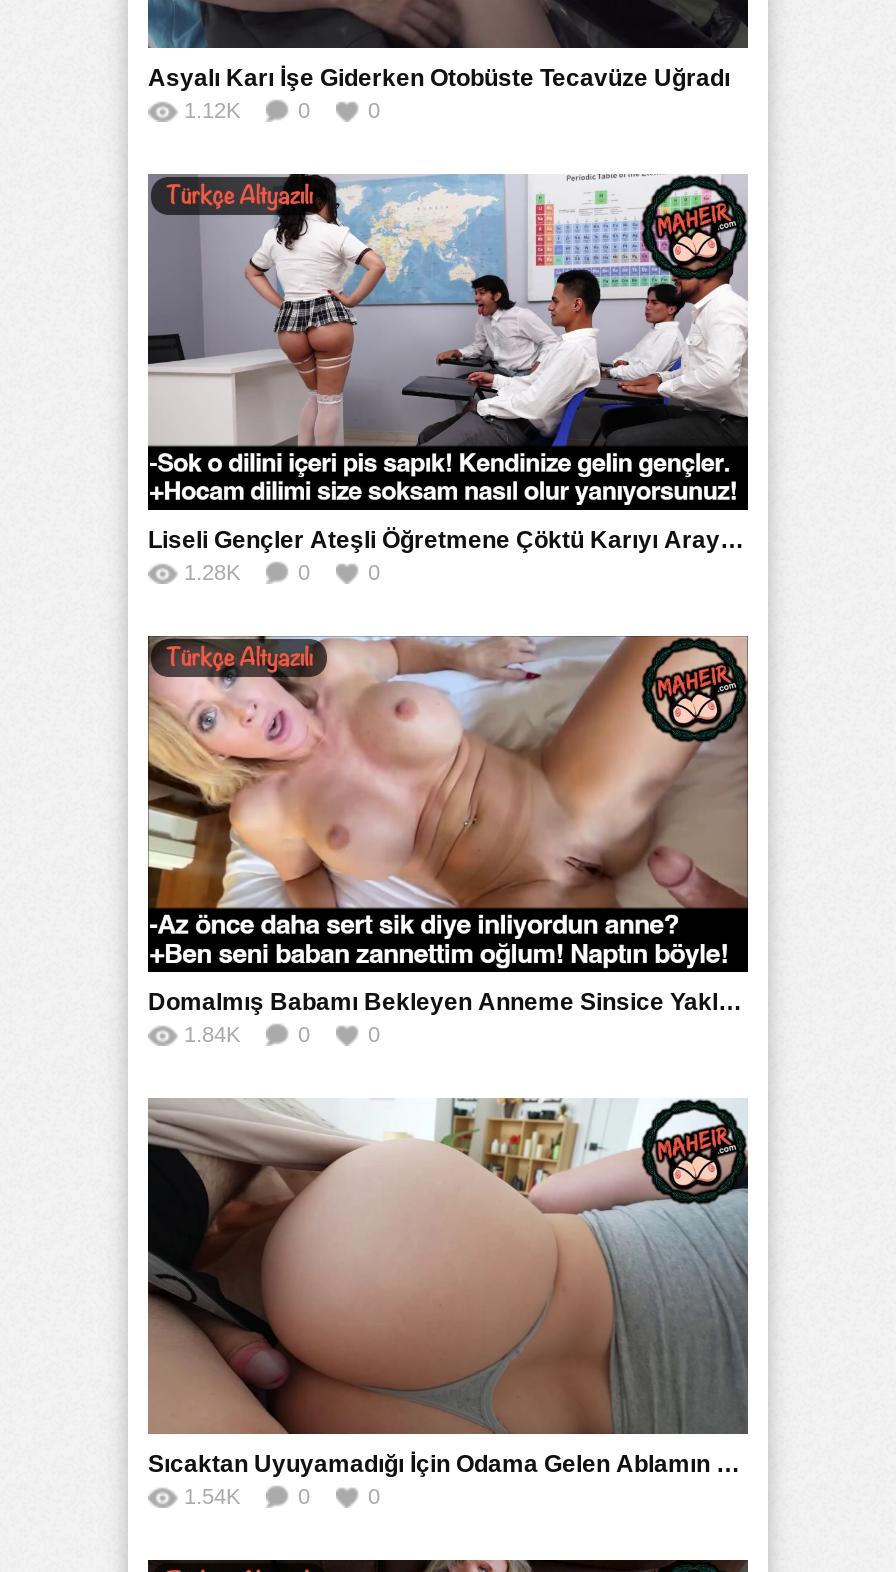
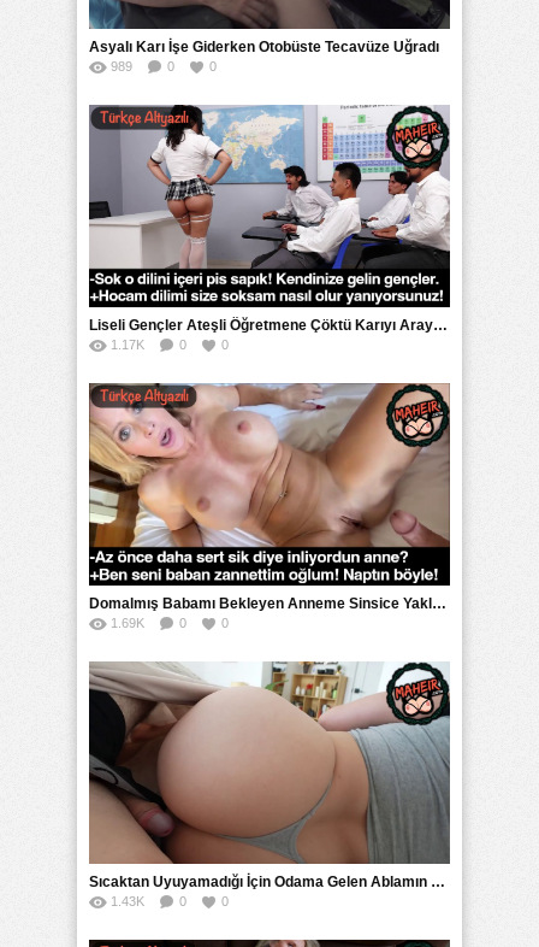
[184,98,240,122] 1.12K -> [111,59,132,73] 989
[184,560,240,584] 1.28K -> [111,337,144,352] 1.17K
[184,1022,240,1046] 1.84K -> [111,616,144,630] 1.69K
[184,1484,240,1508] 1.54K -> [111,894,144,908] 1.43K

